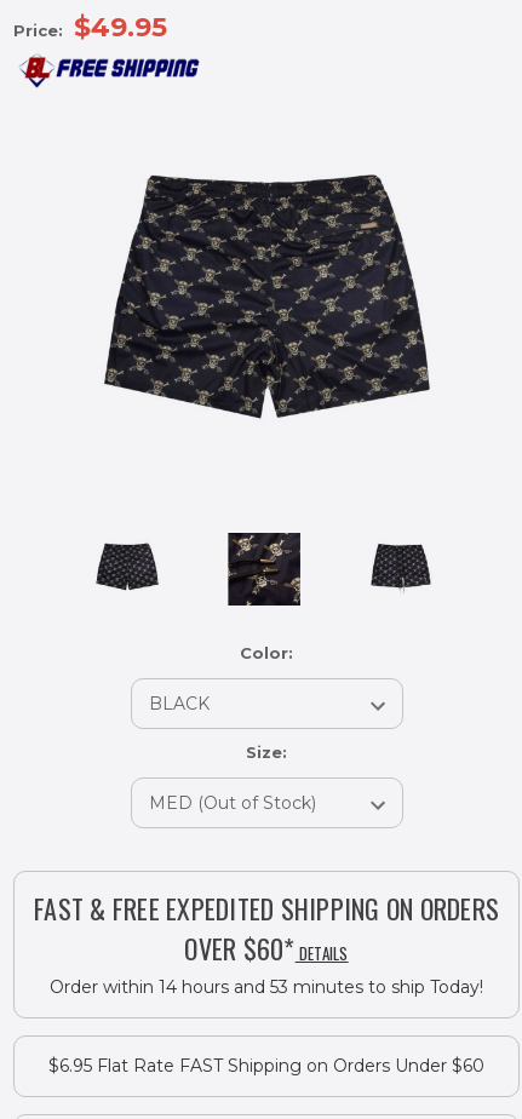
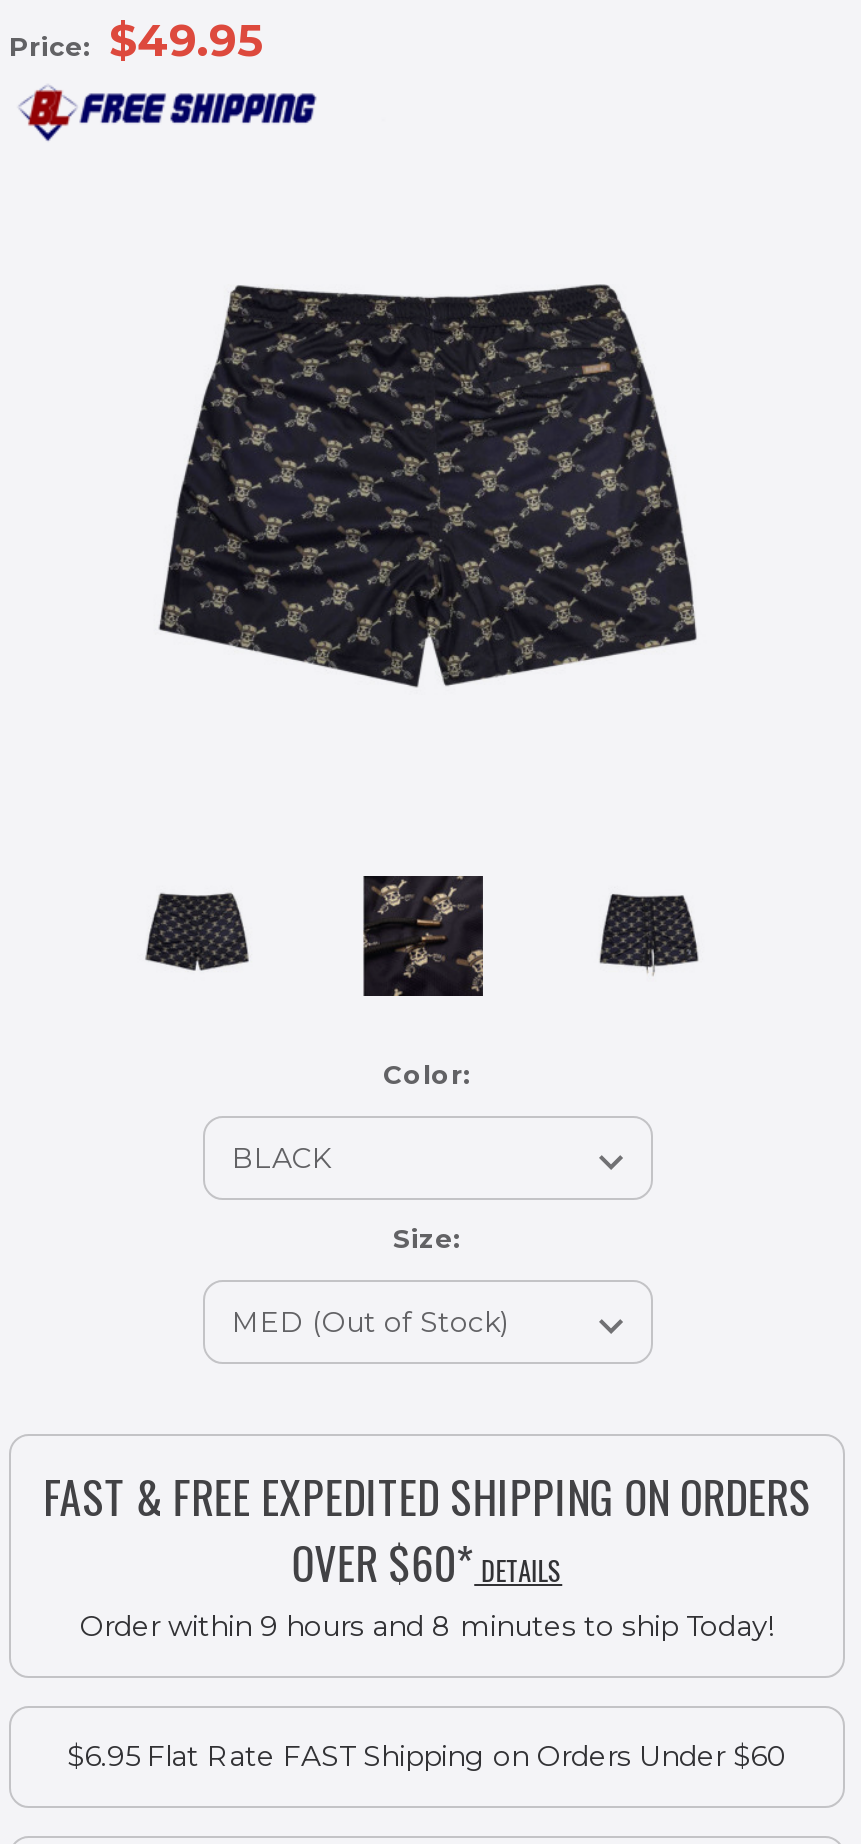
[50,976,483,998] Order within 14 hours and 53 minutes to ship Today! -> [80,1608,774,1644] Order within 9 hours and 8 minutes to ship Today!

